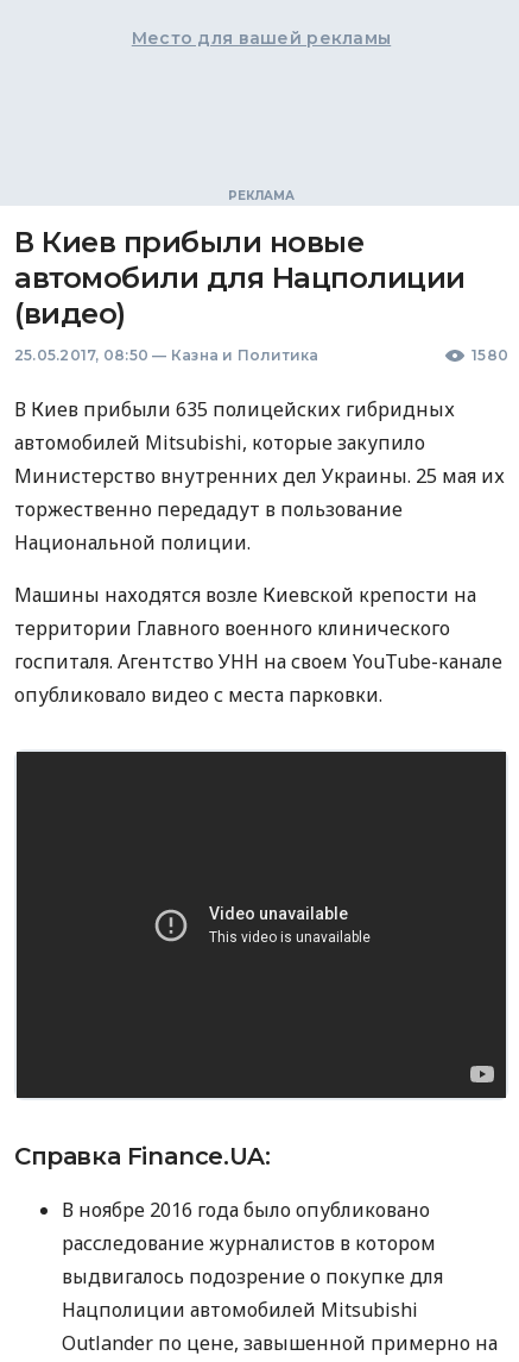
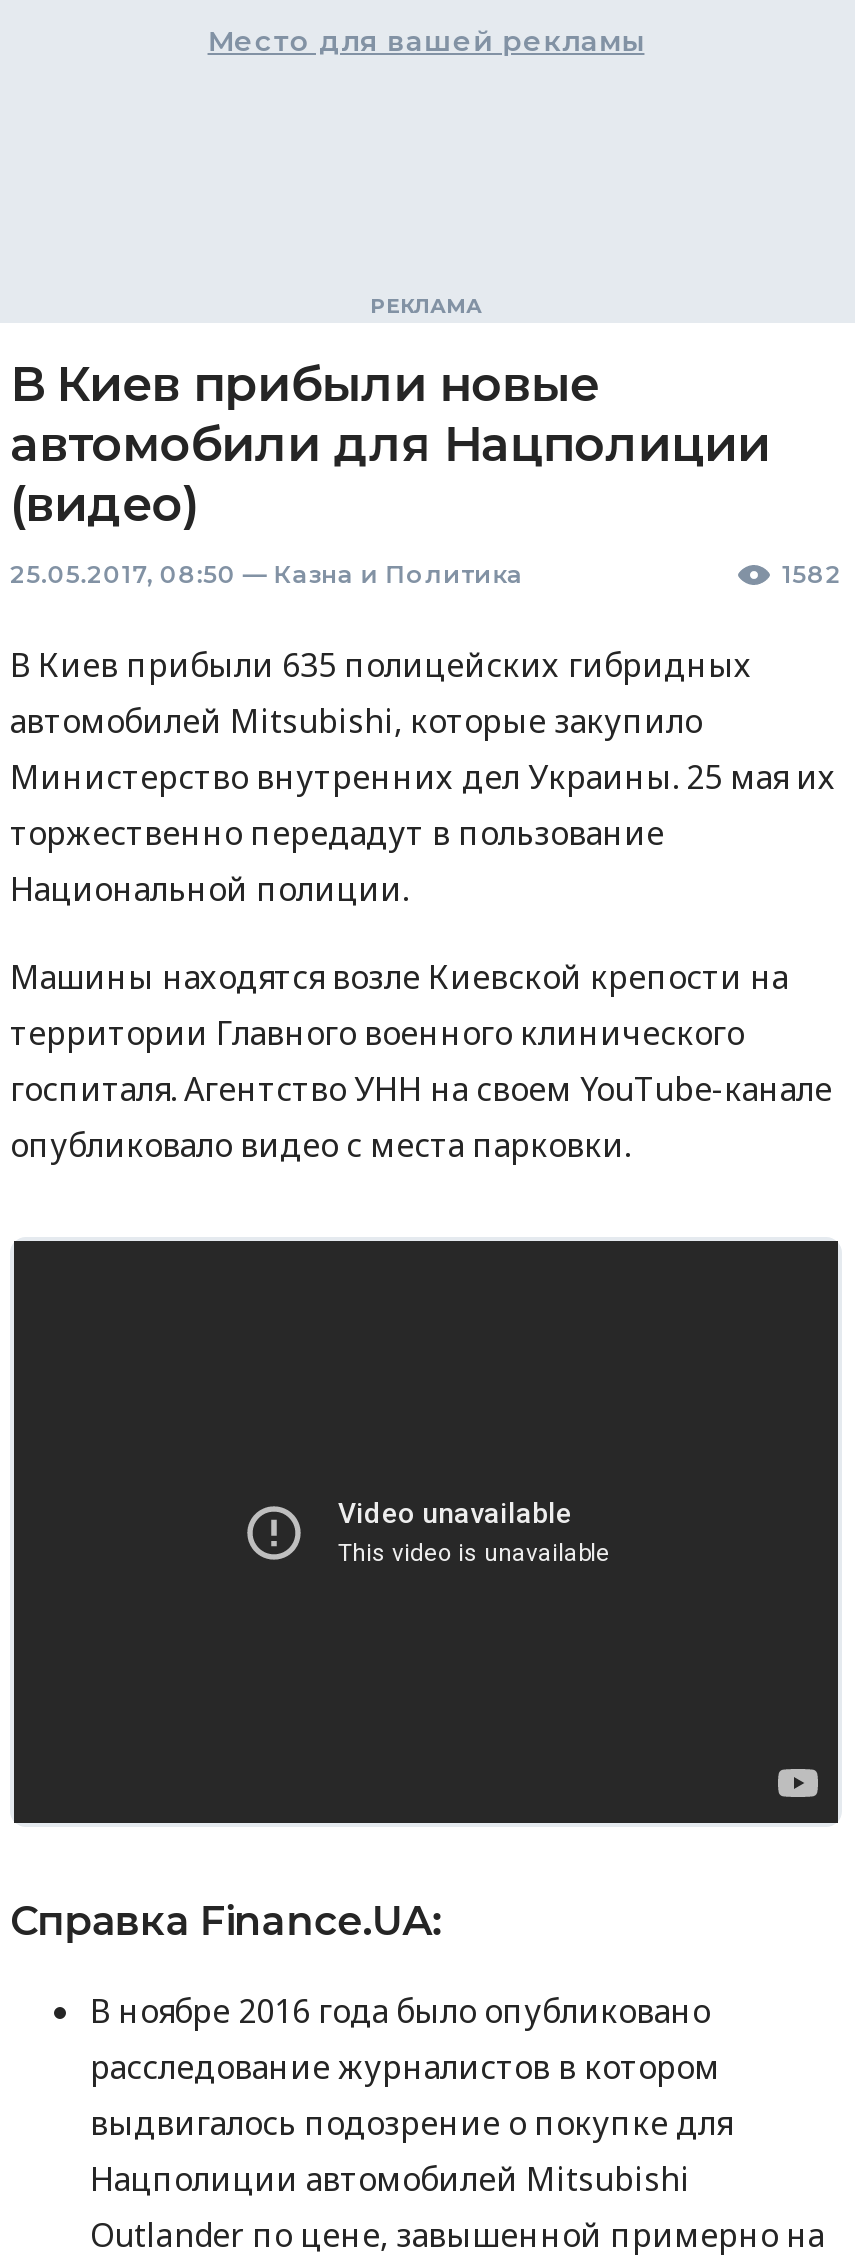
[471,346,508,364] 1580 -> [782,559,842,589] 1582

